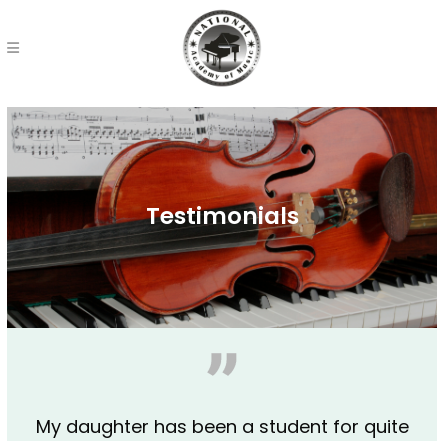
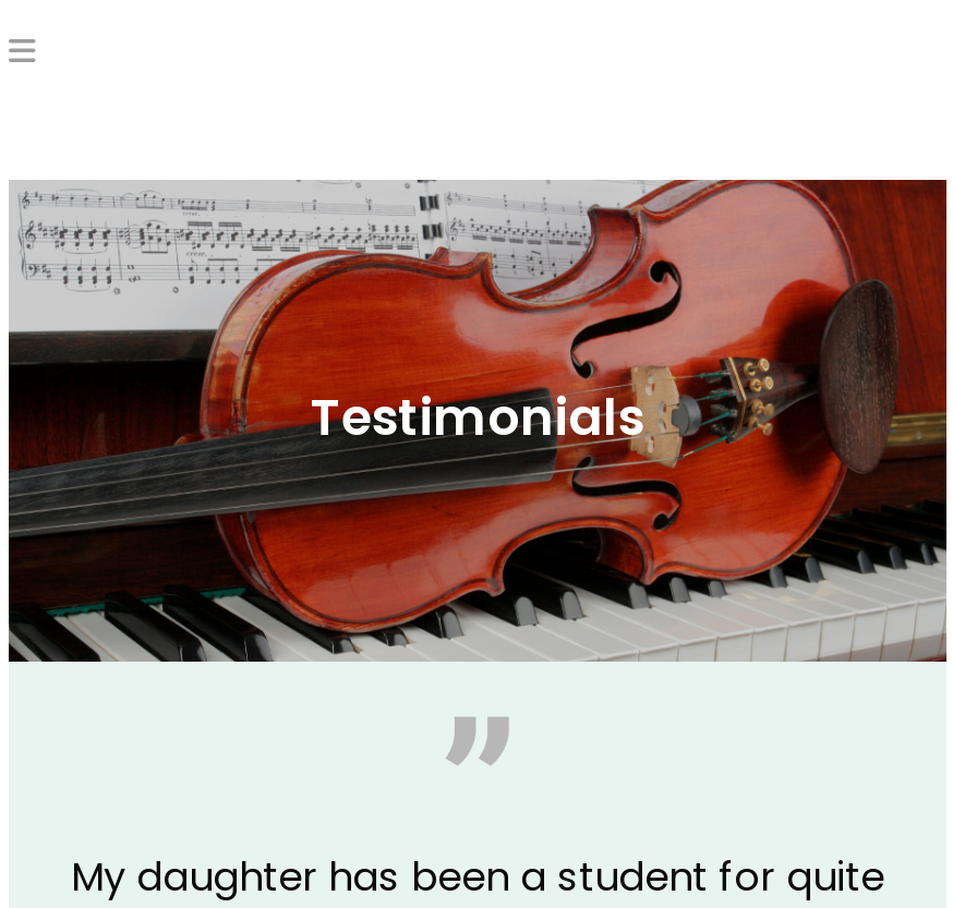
[183,9,261,87] [image] -> none

